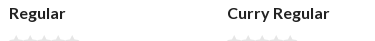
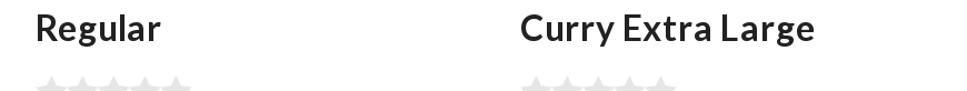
[227,3,330,22] Curry Regular -> [520,7,816,49] Curry Extra Large

